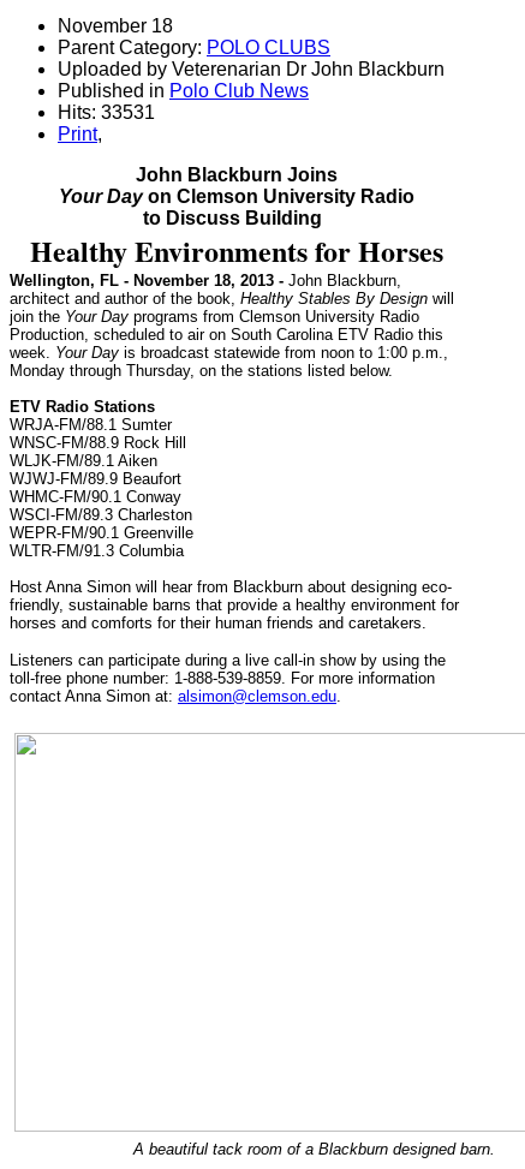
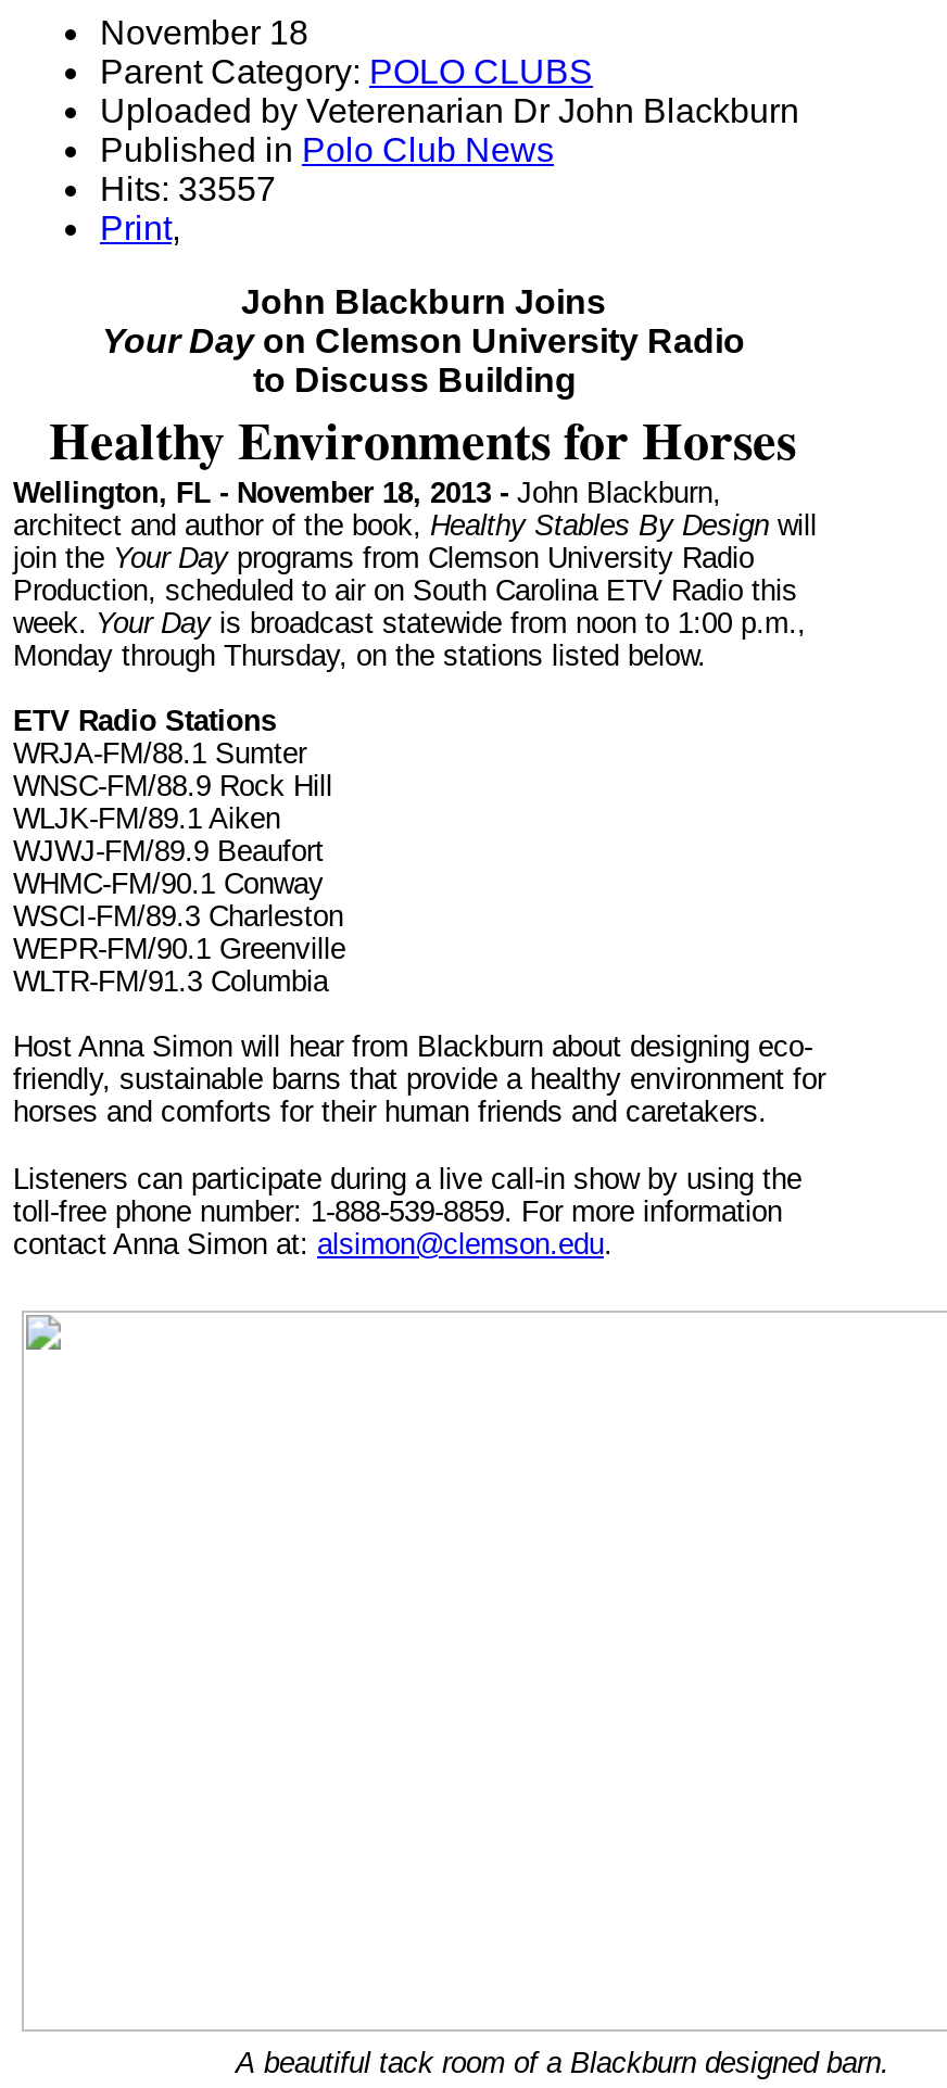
[58,102,155,122] Hits: 33531 -> [100,169,276,206] Hits: 33557

